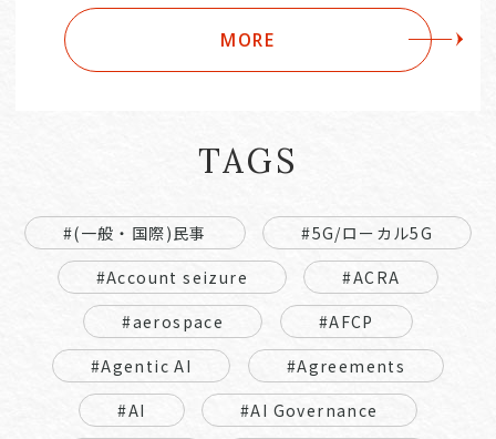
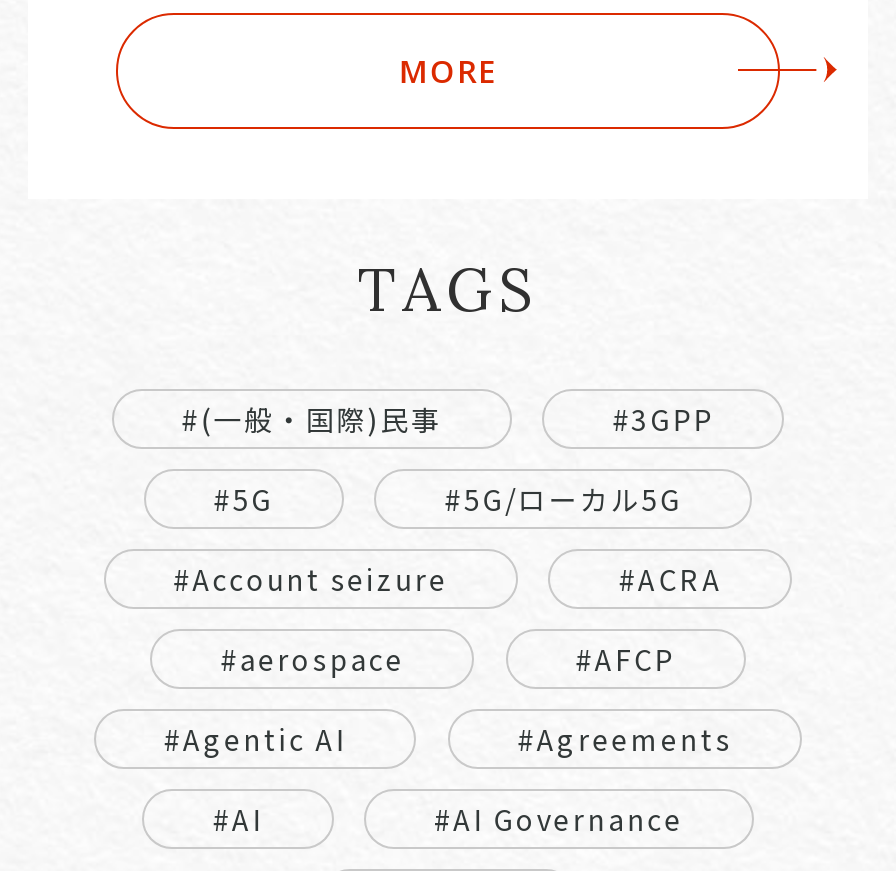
none -> [213,399,714,519] #3GPP | #5G

